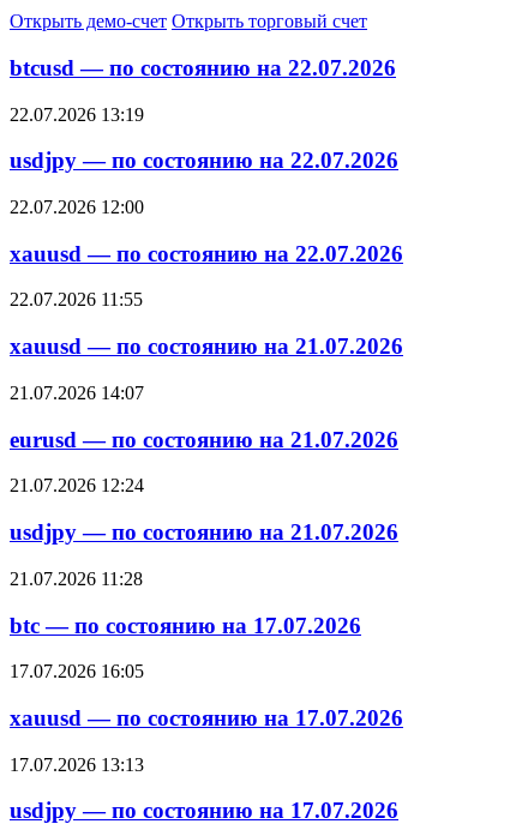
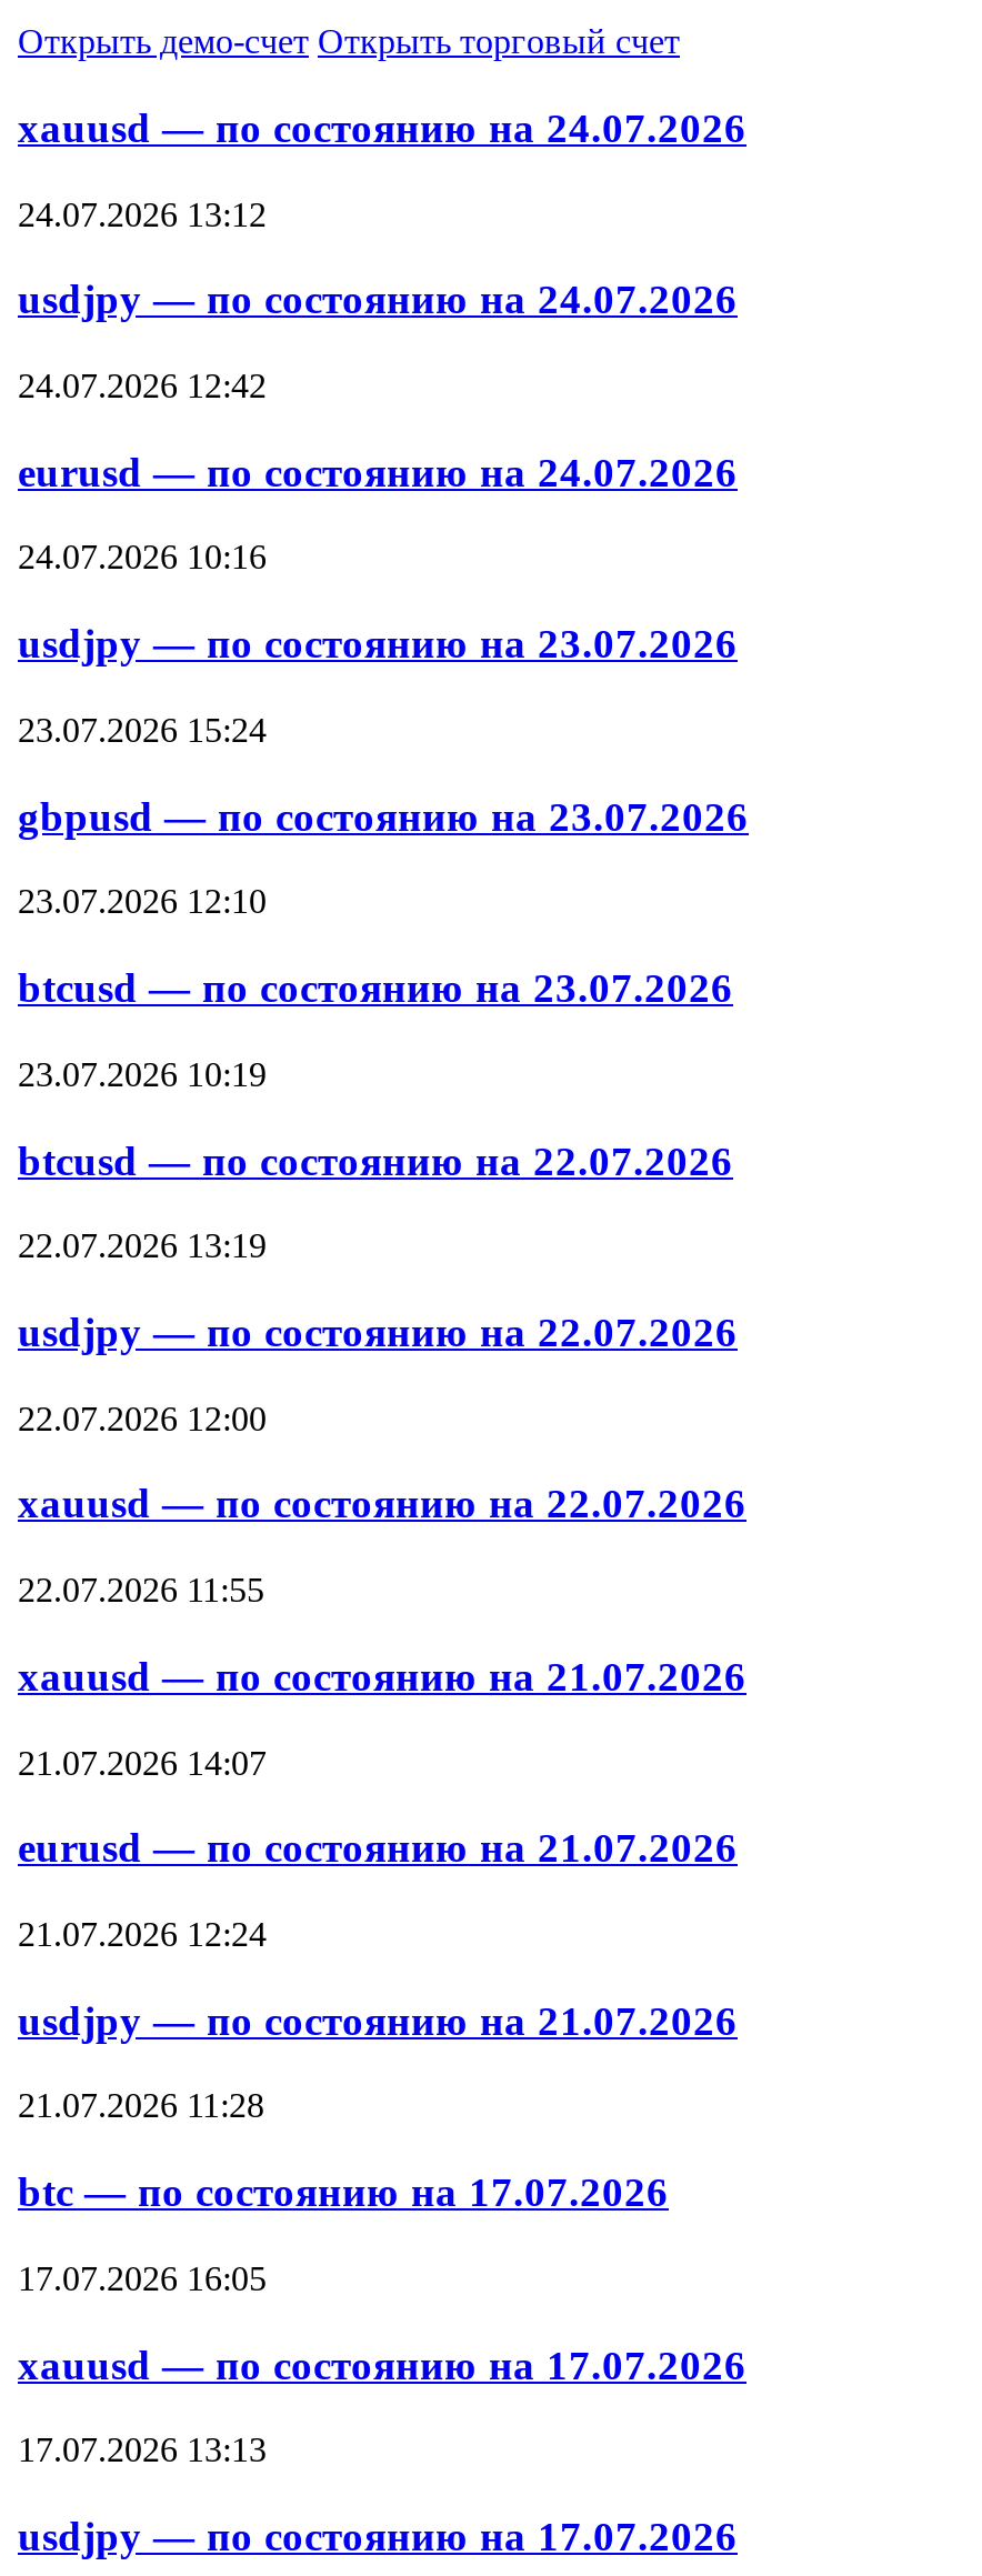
none -> [18,104,749,1093] xauusd — по состоянию на 24.07.2026 | 24.07.2026 13:12 | usdjpy — по состоянию на 24.07.2026 | 24.07.2026 12:42 | eurusd — по состоянию на 24.07.2026 | 24.07.2026 10:16 | usdjpy — по состоянию на 23.07.2026 | 23.07.2026 15:24 | gbpusd — по состоянию на 23.07.2026 | 23.07.2026 12:10 | btcusd — по состоянию на 23.07.2026 | 23.07.2026 10:19

